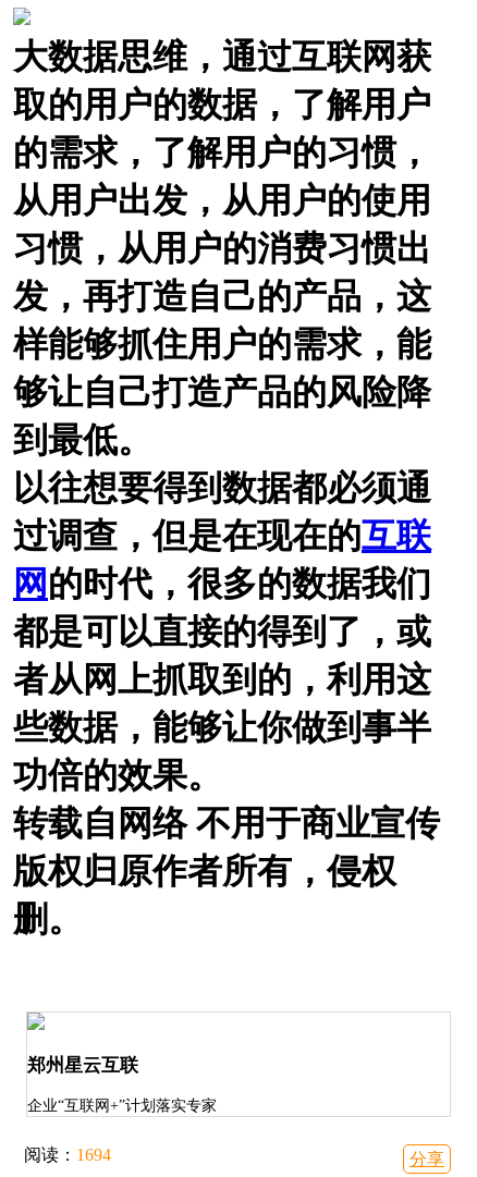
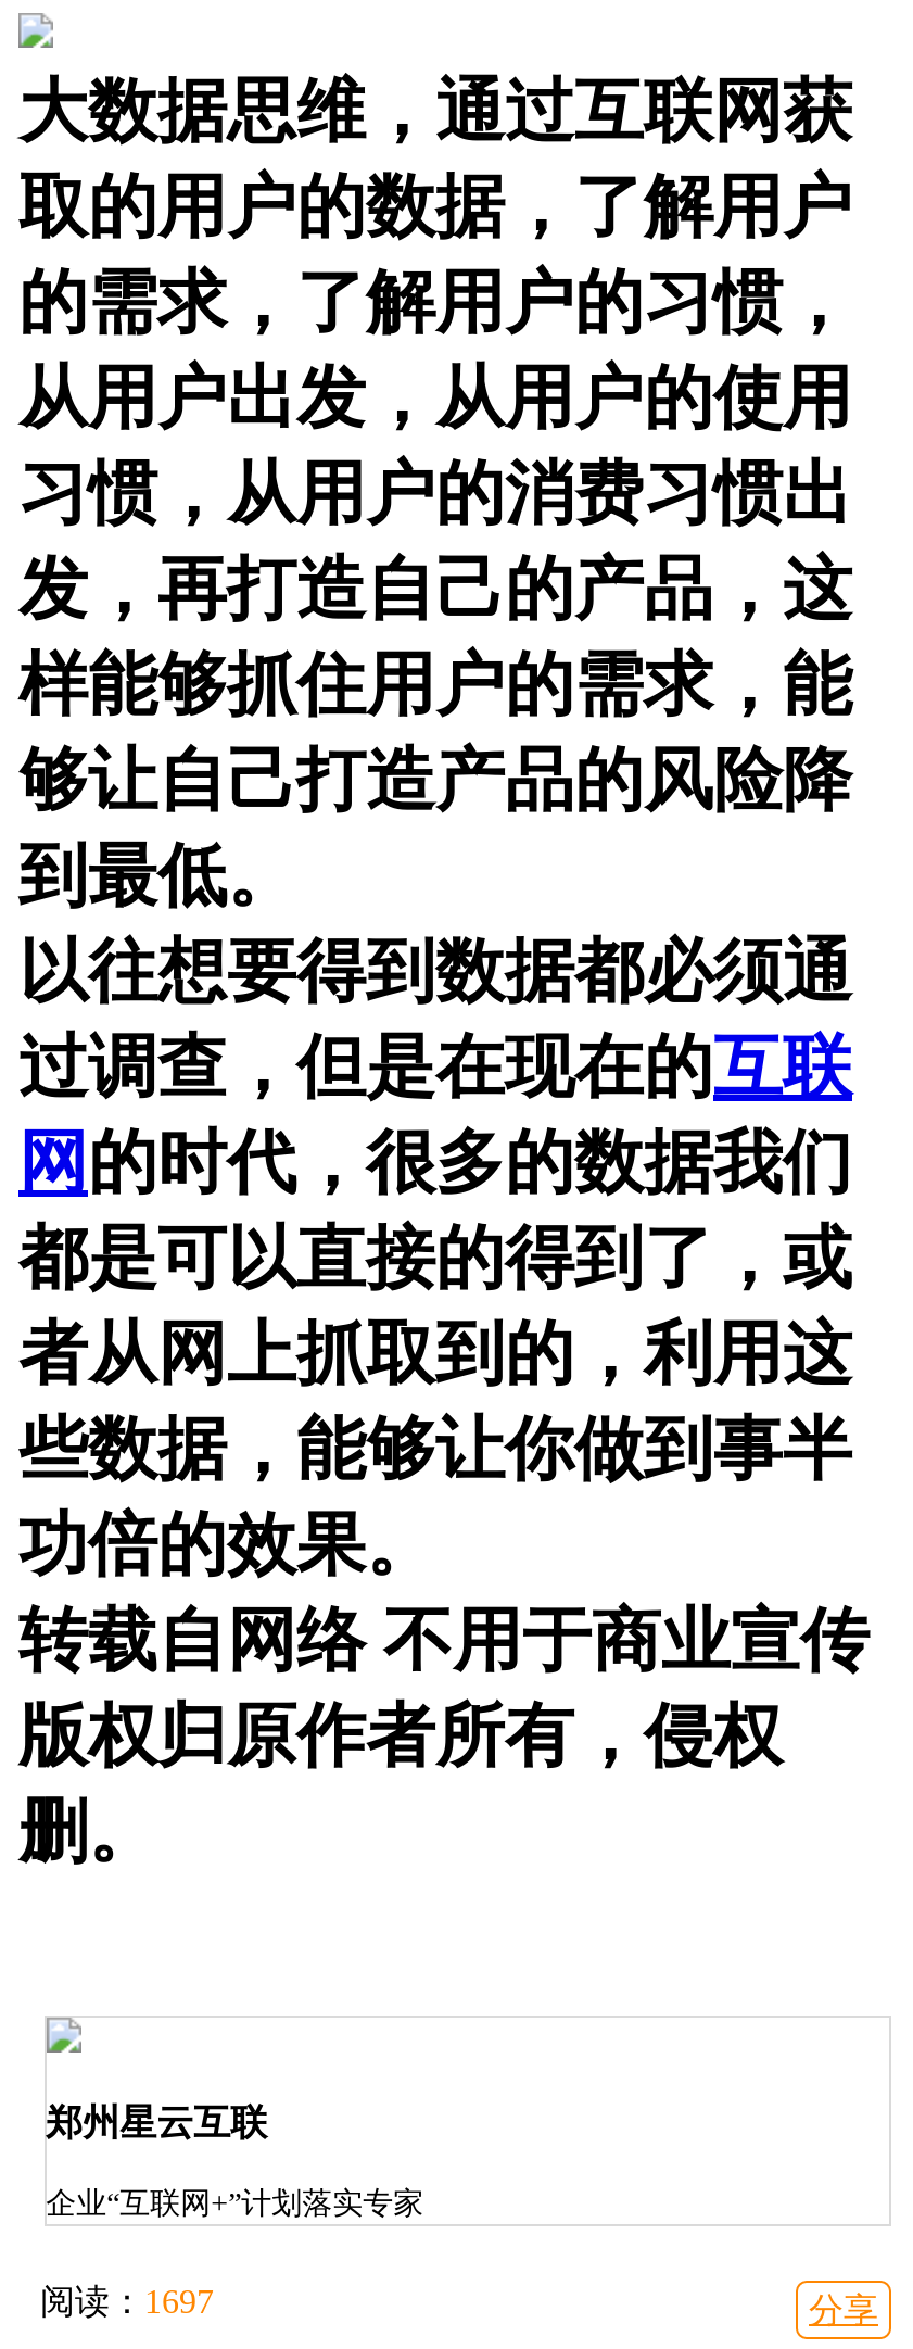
[24,1145,111,1164] 阅读：1694 -> [40,2282,214,2319] 阅读：1697

